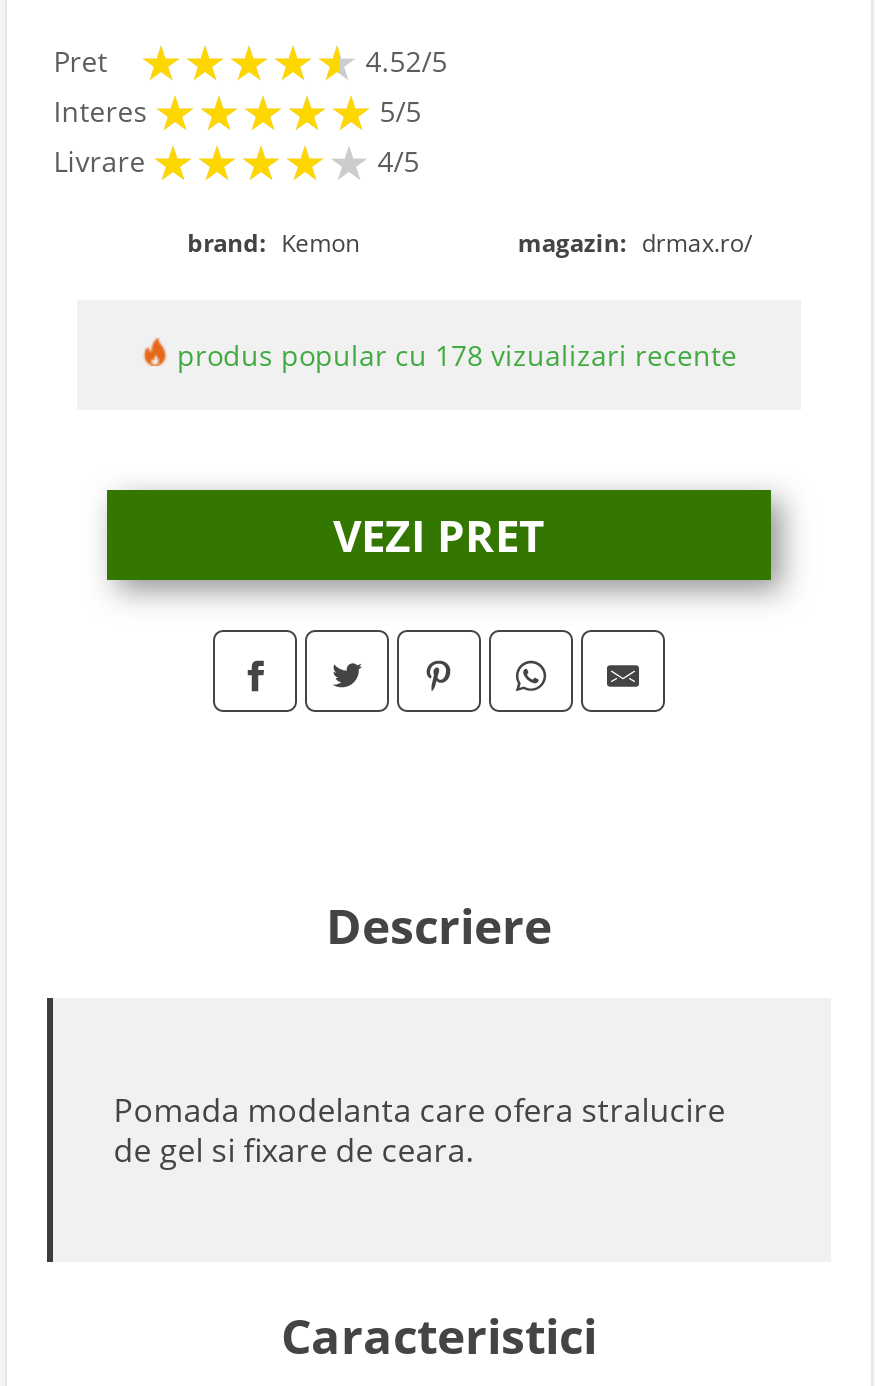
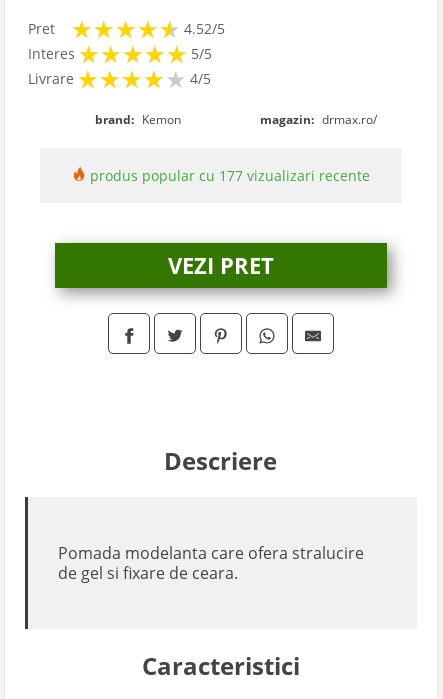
[169,336,737,374] produs popular cu 178 vizualizari recente -> [86,166,370,185] produs popular cu 177 vizualizari recente

